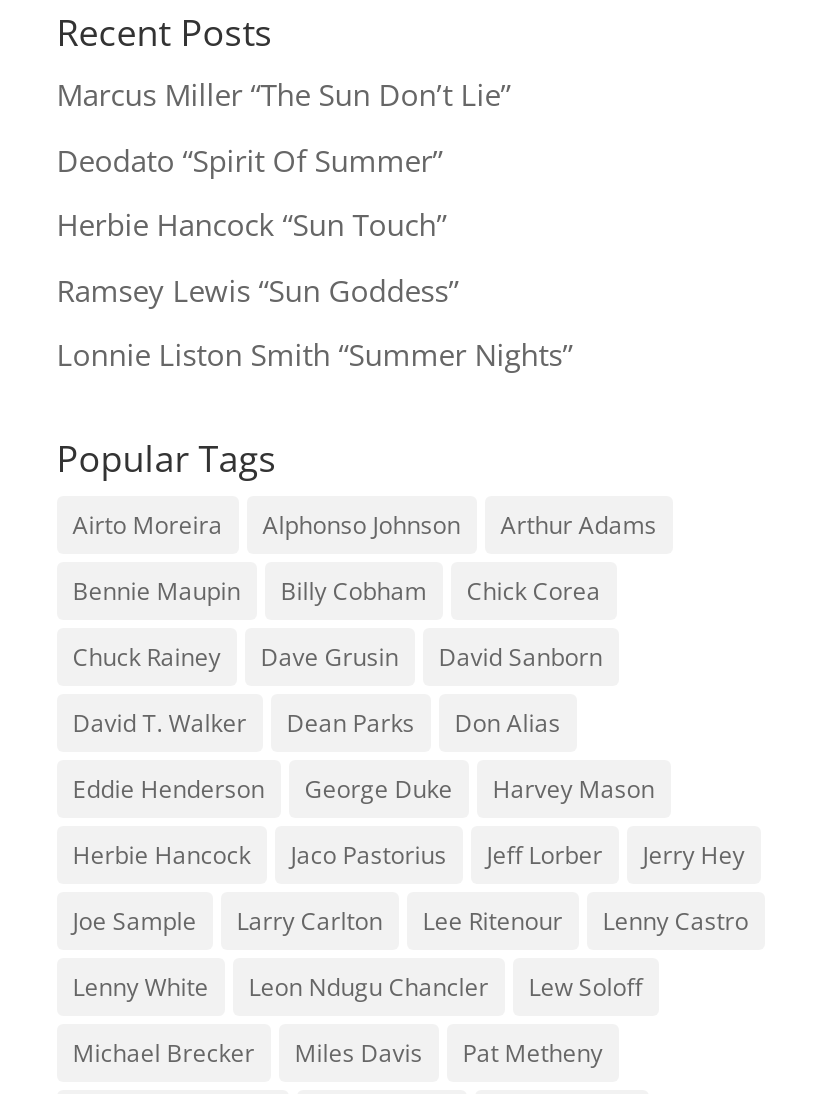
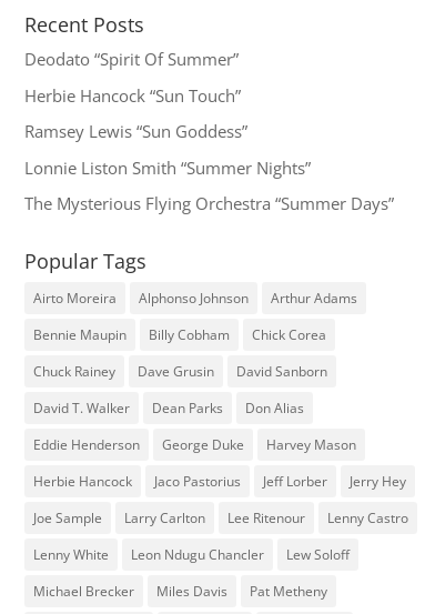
[57,75,511,115] Marcus Miller “The Sun Don’t Lie” -> none
moved [57,140,573,375] -> [24,48,310,179]: Deodato “Spirit Of Summer” | Herbie Hancock “Sun Touch” | Ramsey Lewis “Sun Goddess” | Lonnie Liston Smith “Summer Nights”
none -> [24,192,394,215] The Mysterious Flying Orchestra “Summer Days”

